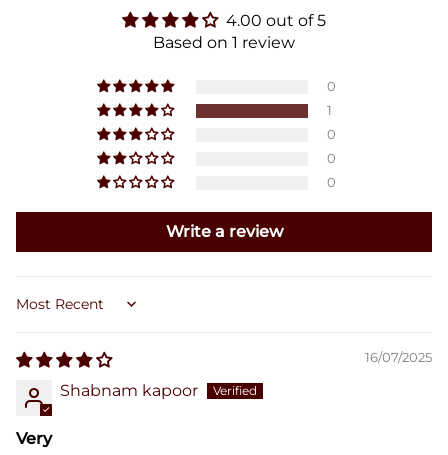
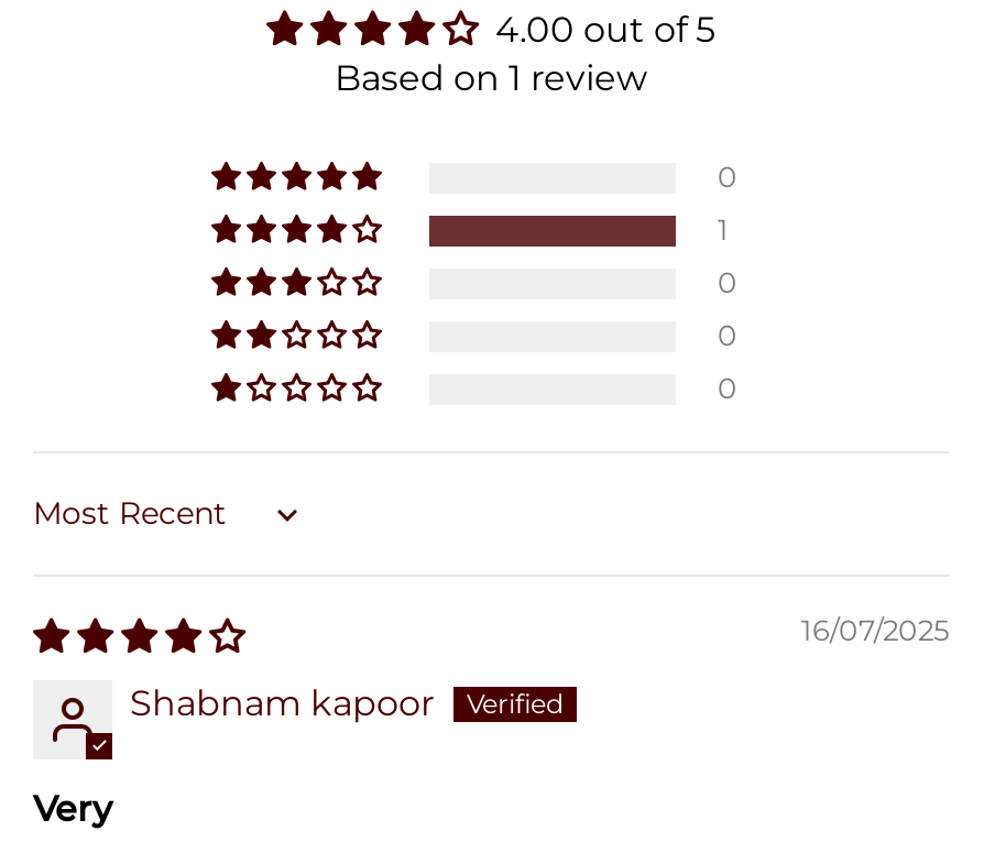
[165,222,282,241] Write a review -> none

